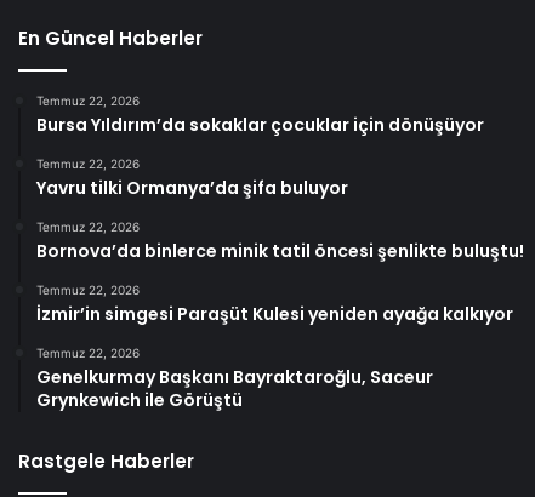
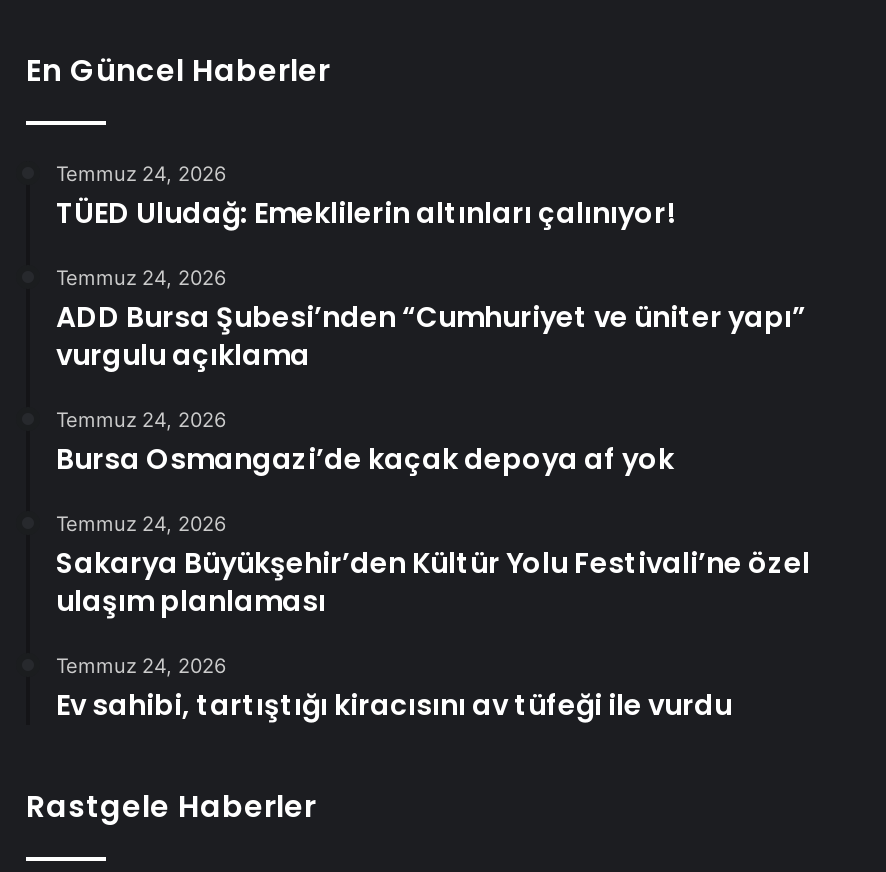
[36,93,484,136] Temmuz 22, 2026 | Bursa Yıldırım’da sokaklar çocuklar için dönüşüyor -> [56,160,674,232] Temmuz 24, 2026 | TÜED Uludağ: Emeklilerin altınları çalınıyor!
[36,156,348,199] Temmuz 22, 2026 | Yavru tilki Ormanya’da şifa buluyor -> [56,264,806,374] Temmuz 24, 2026 | ADD Bursa Şubesi’nden “Cumhuriyet ve üniter yapı” | vurgulu açıklama
[36,219,524,262] Temmuz 22, 2026 | Bornova’da binlerce minik tatil öncesi şenlikte buluştu! -> [56,406,674,478] Temmuz 24, 2026 | Bursa Osmangazi’de kaçak depoya af yok
[36,282,513,325] Temmuz 22, 2026 | İzmir’in simgesi Paraşüt Kulesi yeniden ayağa kalkıyor -> [56,510,810,620] Temmuz 24, 2026 | Sakarya Büyükşehir’den Kültür Yolu Festivali’ne özel | ulaşım planlaması
[36,345,433,412] Temmuz 22, 2026 | Genelkurmay Başkanı Bayraktaroğlu, Saceur | Grynkewich ile Görüştü -> [56,652,732,724] Temmuz 24, 2026 | Ev sahibi, tartıştığı kiracısını av tüfeği ile vurdu

